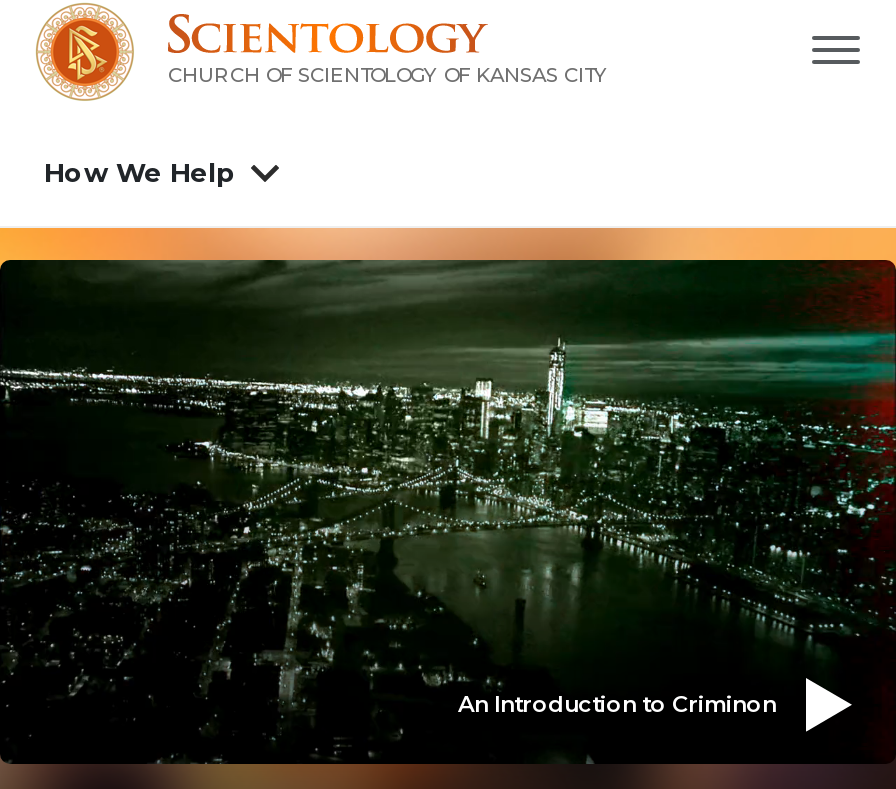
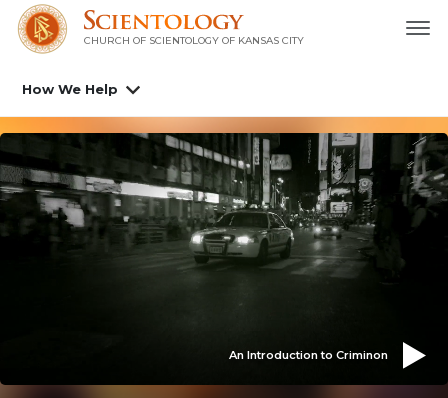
[6,258,890,708] [image] -> [3,133,445,352] [image]

